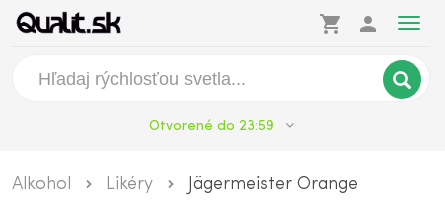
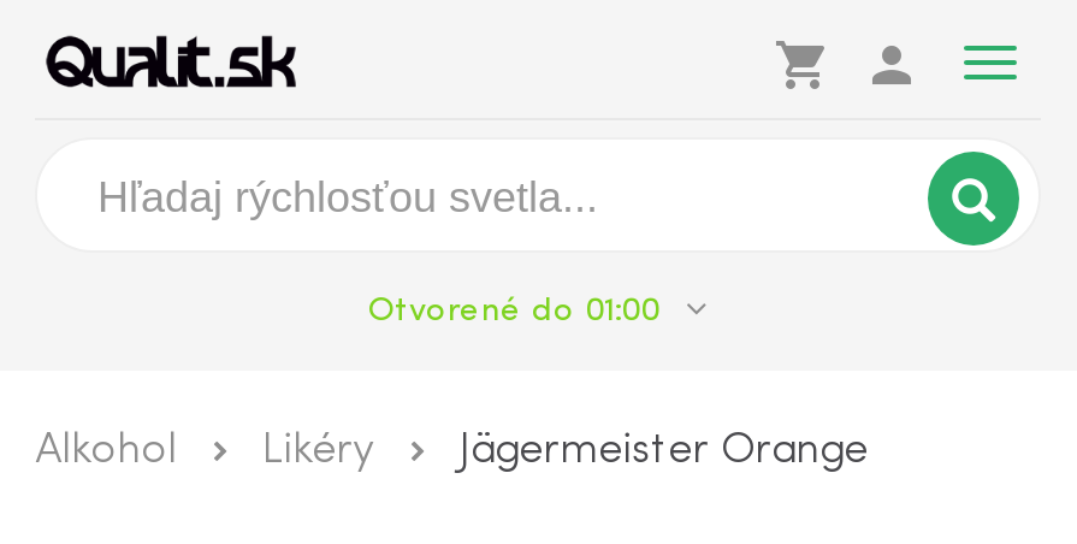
[148,119,277,134] Otvorené do 23:59 -> [368,294,669,330] Otvorené do 01:00

